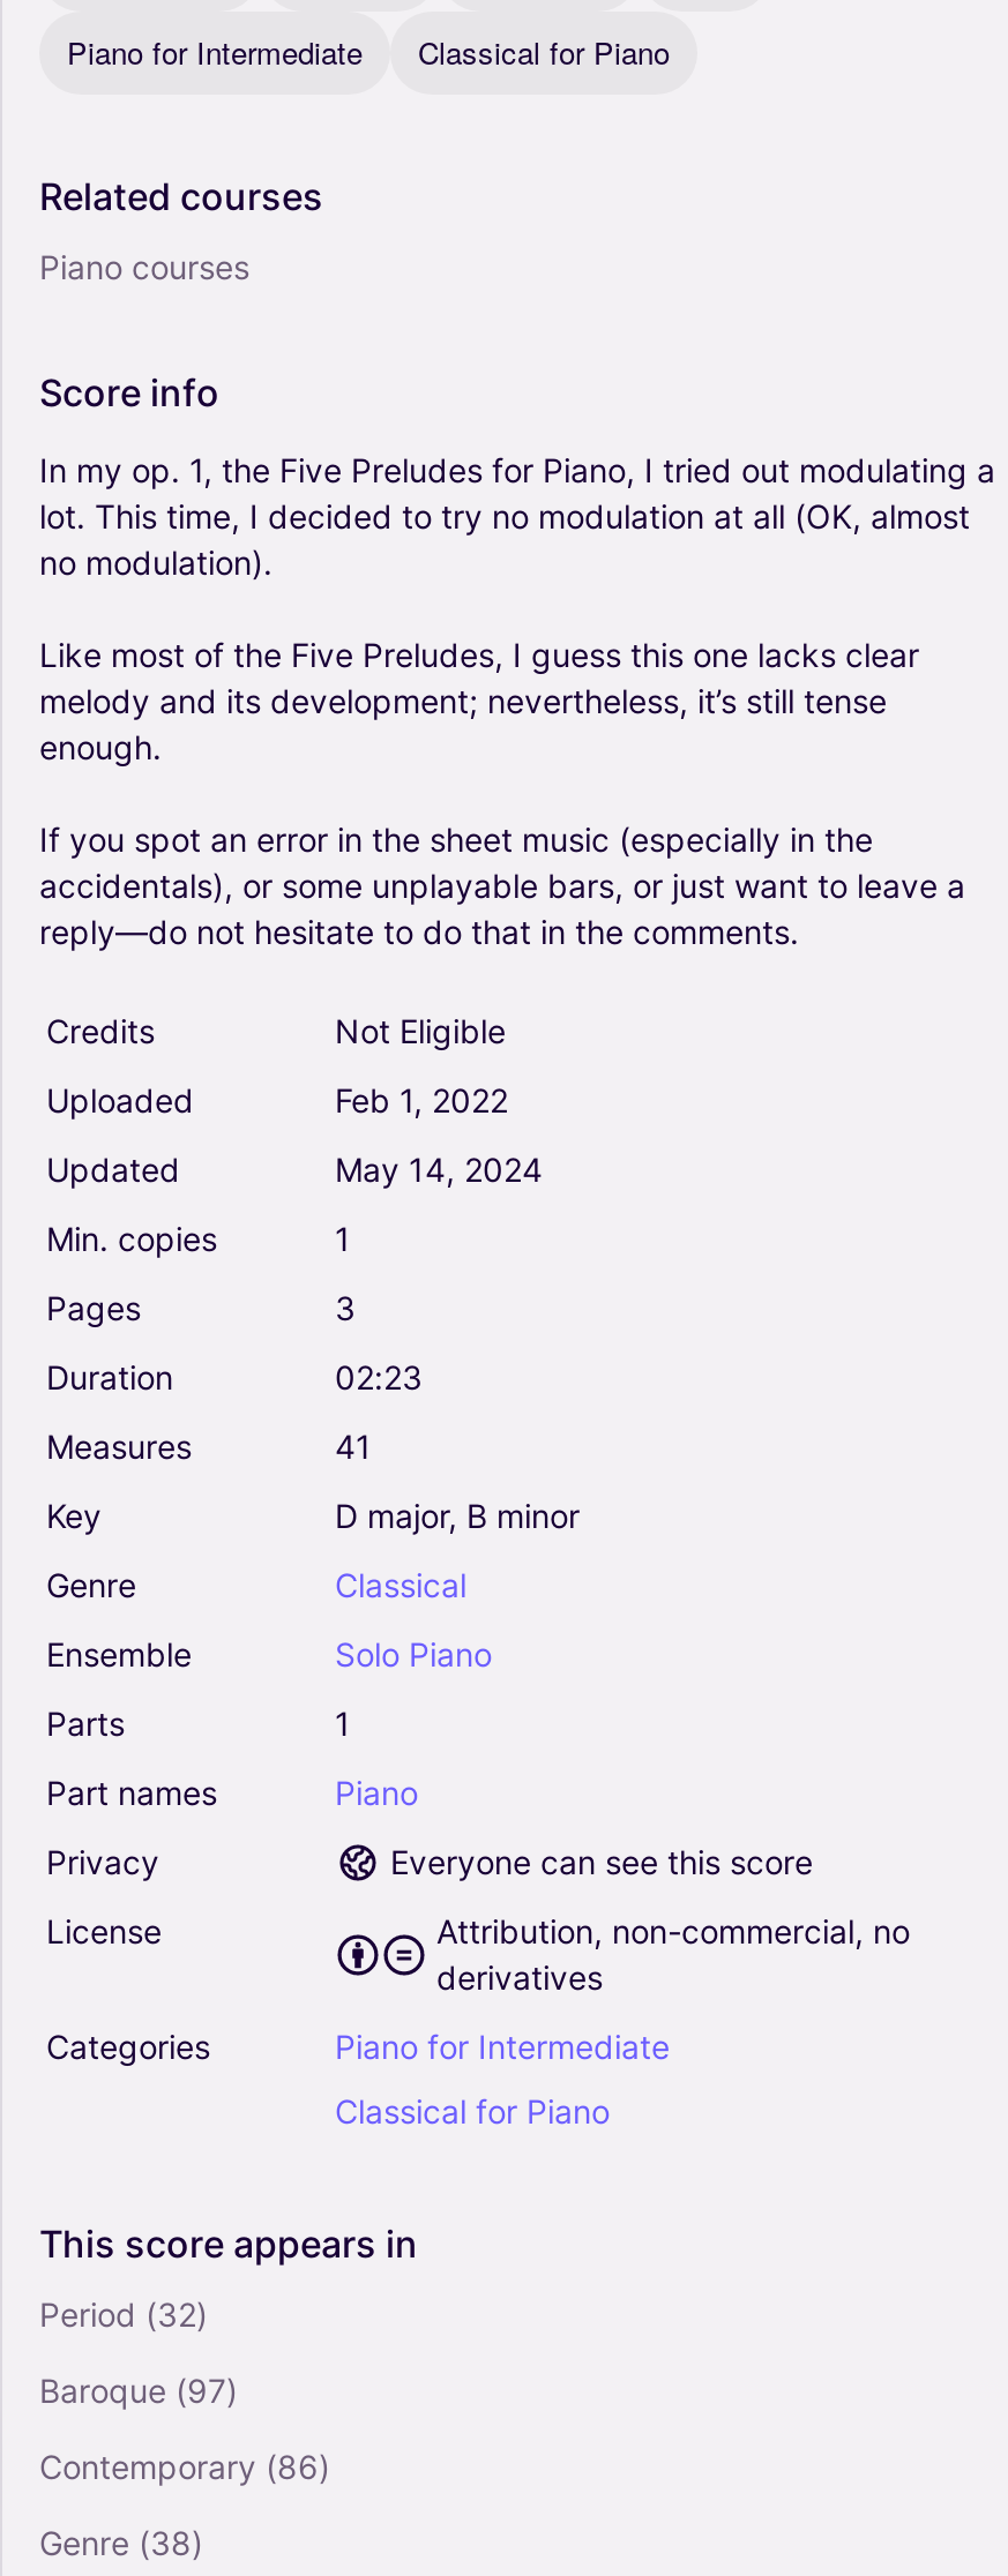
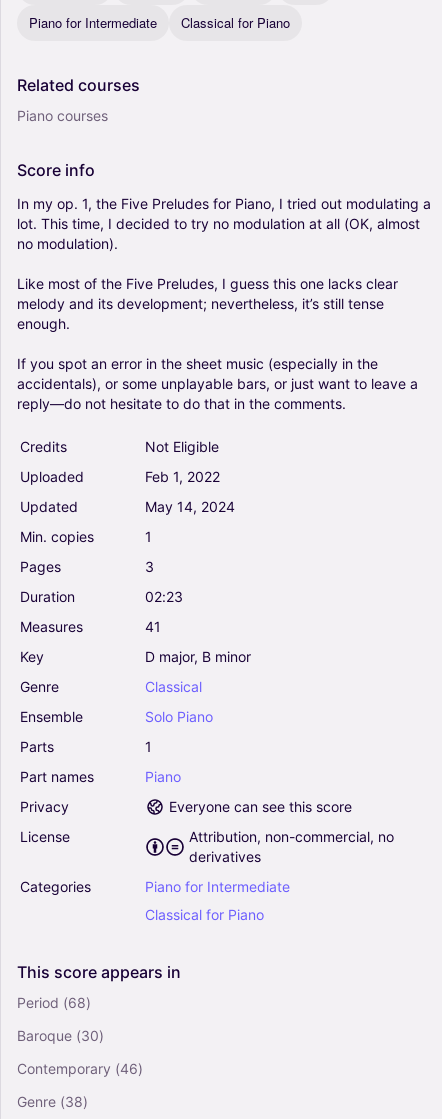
[39,2294,208,2333] Period (32) -> [17,994,91,1011] Period (68)
[39,2370,238,2409] Baroque (97) -> [17,1027,104,1044] Baroque (30)
[39,2446,330,2486] Contemporary (86) -> [17,1060,143,1077] Contemporary (46)

